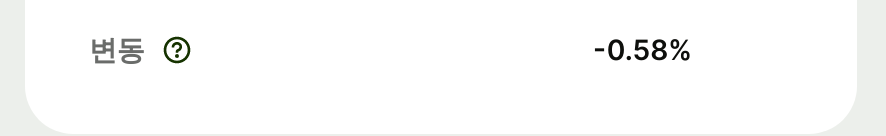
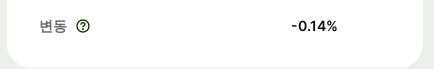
[593,32,692,66] -0.58% -> [291,17,337,34] -0.14%

